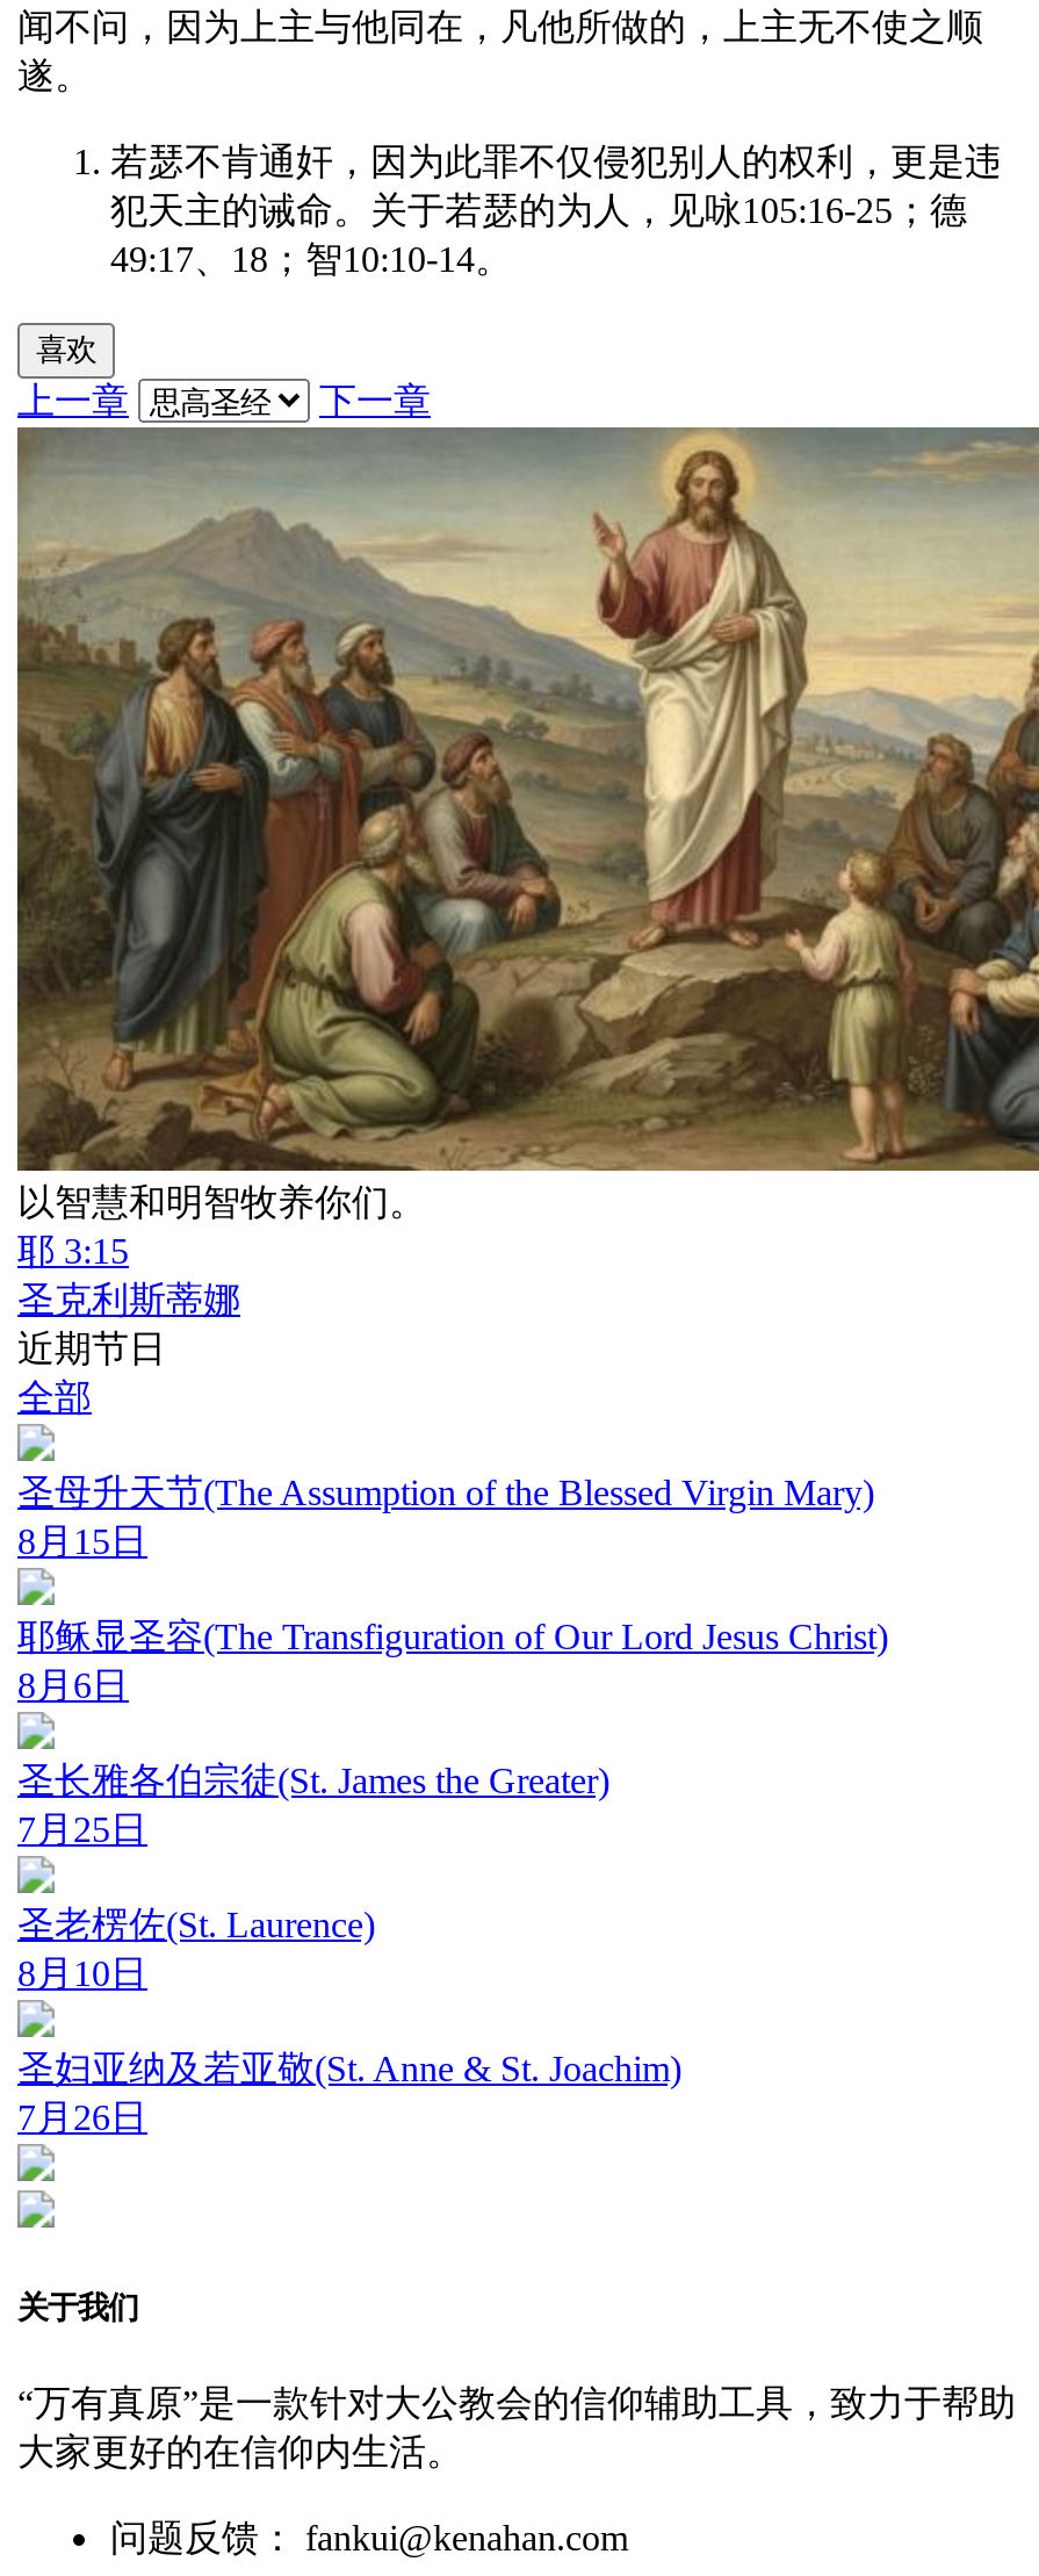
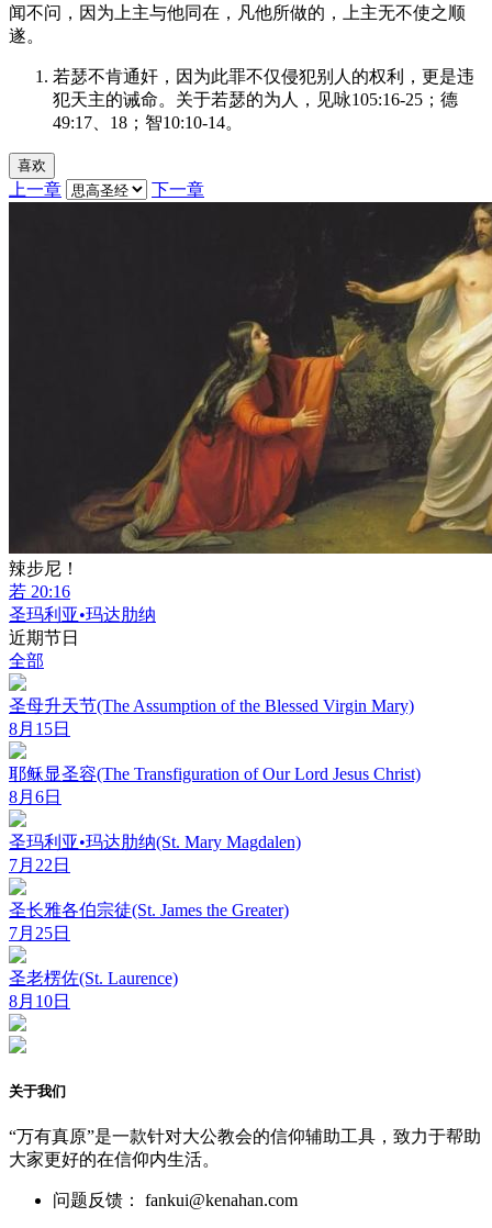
[15,425,1032,1319] [image] | 以智慧和明智牧养你们。 | 耶 3:15 | 圣克利斯蒂娜 -> [8,201,489,624] [image] | 辣步尼！ | 若 20:16 | 圣玛利亚•玛达肋纳
none -> [9,832,301,874] 圣玛利亚•玛达肋纳(St. Mary Magdalen) | 7月22日
moved [17,1760,609,1993] -> [9,900,289,1010]: 圣长雅各伯宗徒(St. James the Greater) | 7月25日 | 圣老楞佐(St. Laurence) | 8月10日
[17,2048,681,2137] 圣妇亚纳及若亚敬(St. Anne & St. Joachim) | 7月26日 -> none

